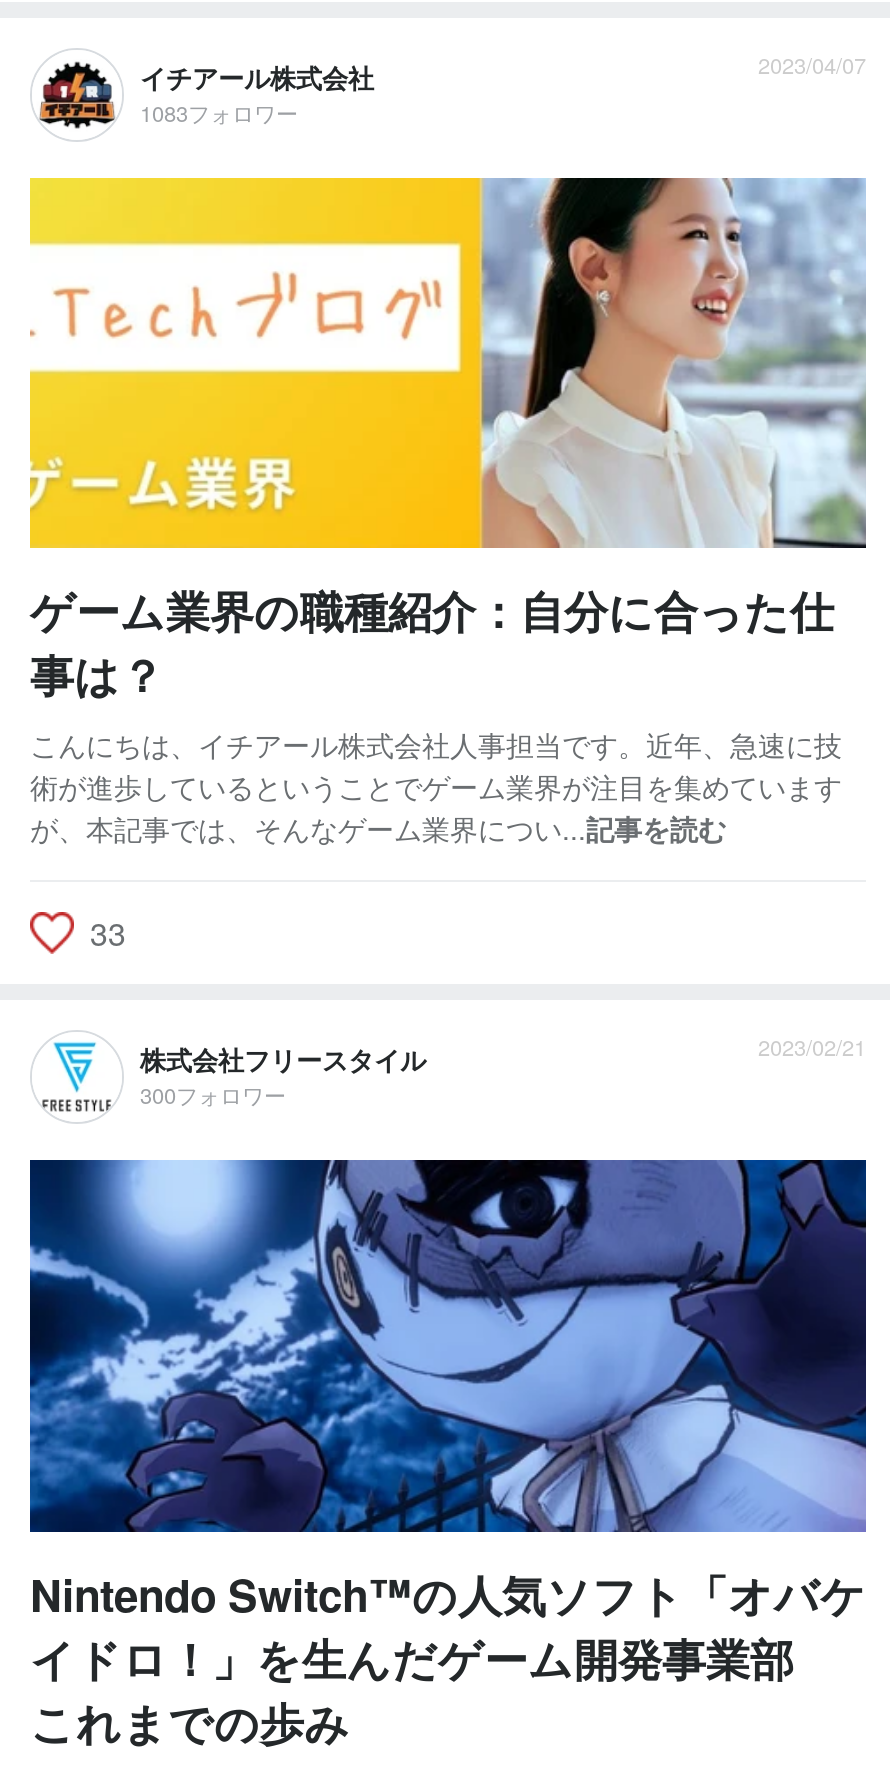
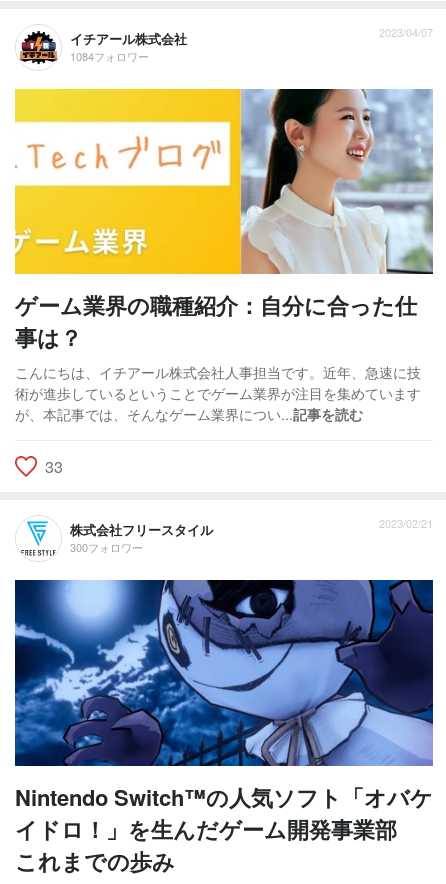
[140,95,298,127] 1083フォロワー -> [70,48,149,64] 1084フォロワー

